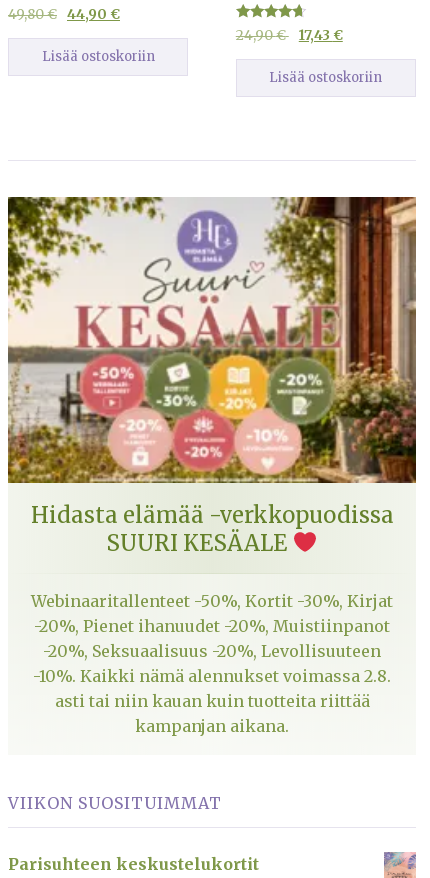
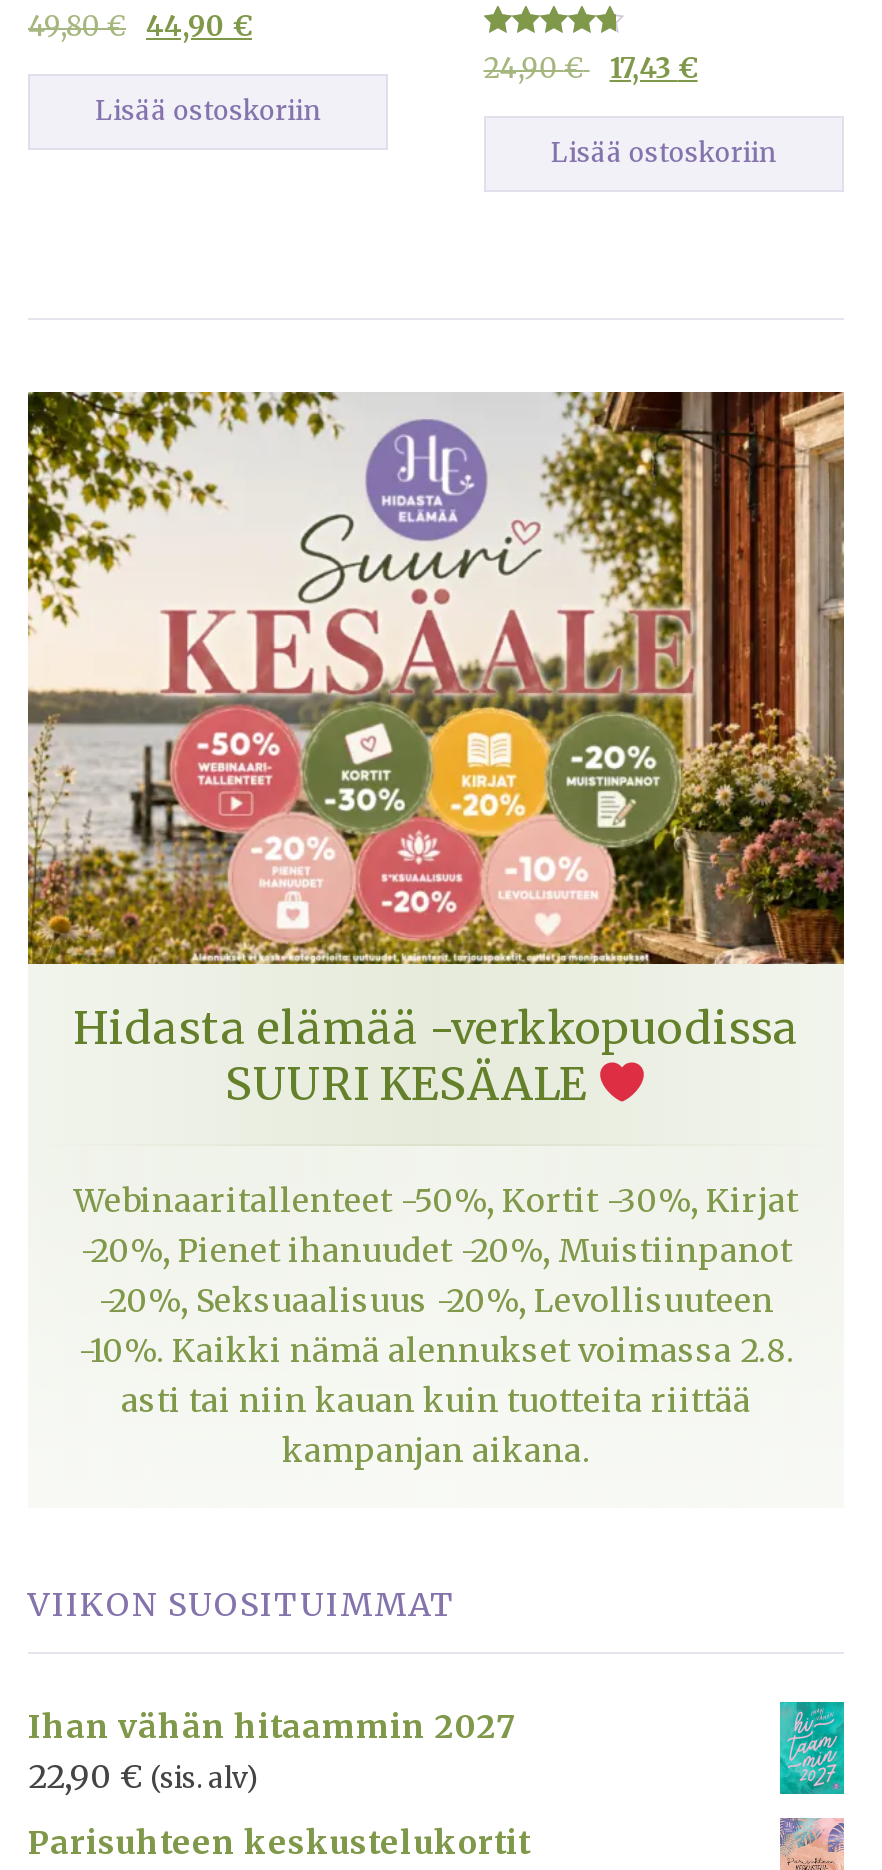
none -> [28,1706,516,1796] Ihan vähän hitaammin 2027 | 22,90 € (sis. alv)
none -> [778,1700,846,1796] [image]

